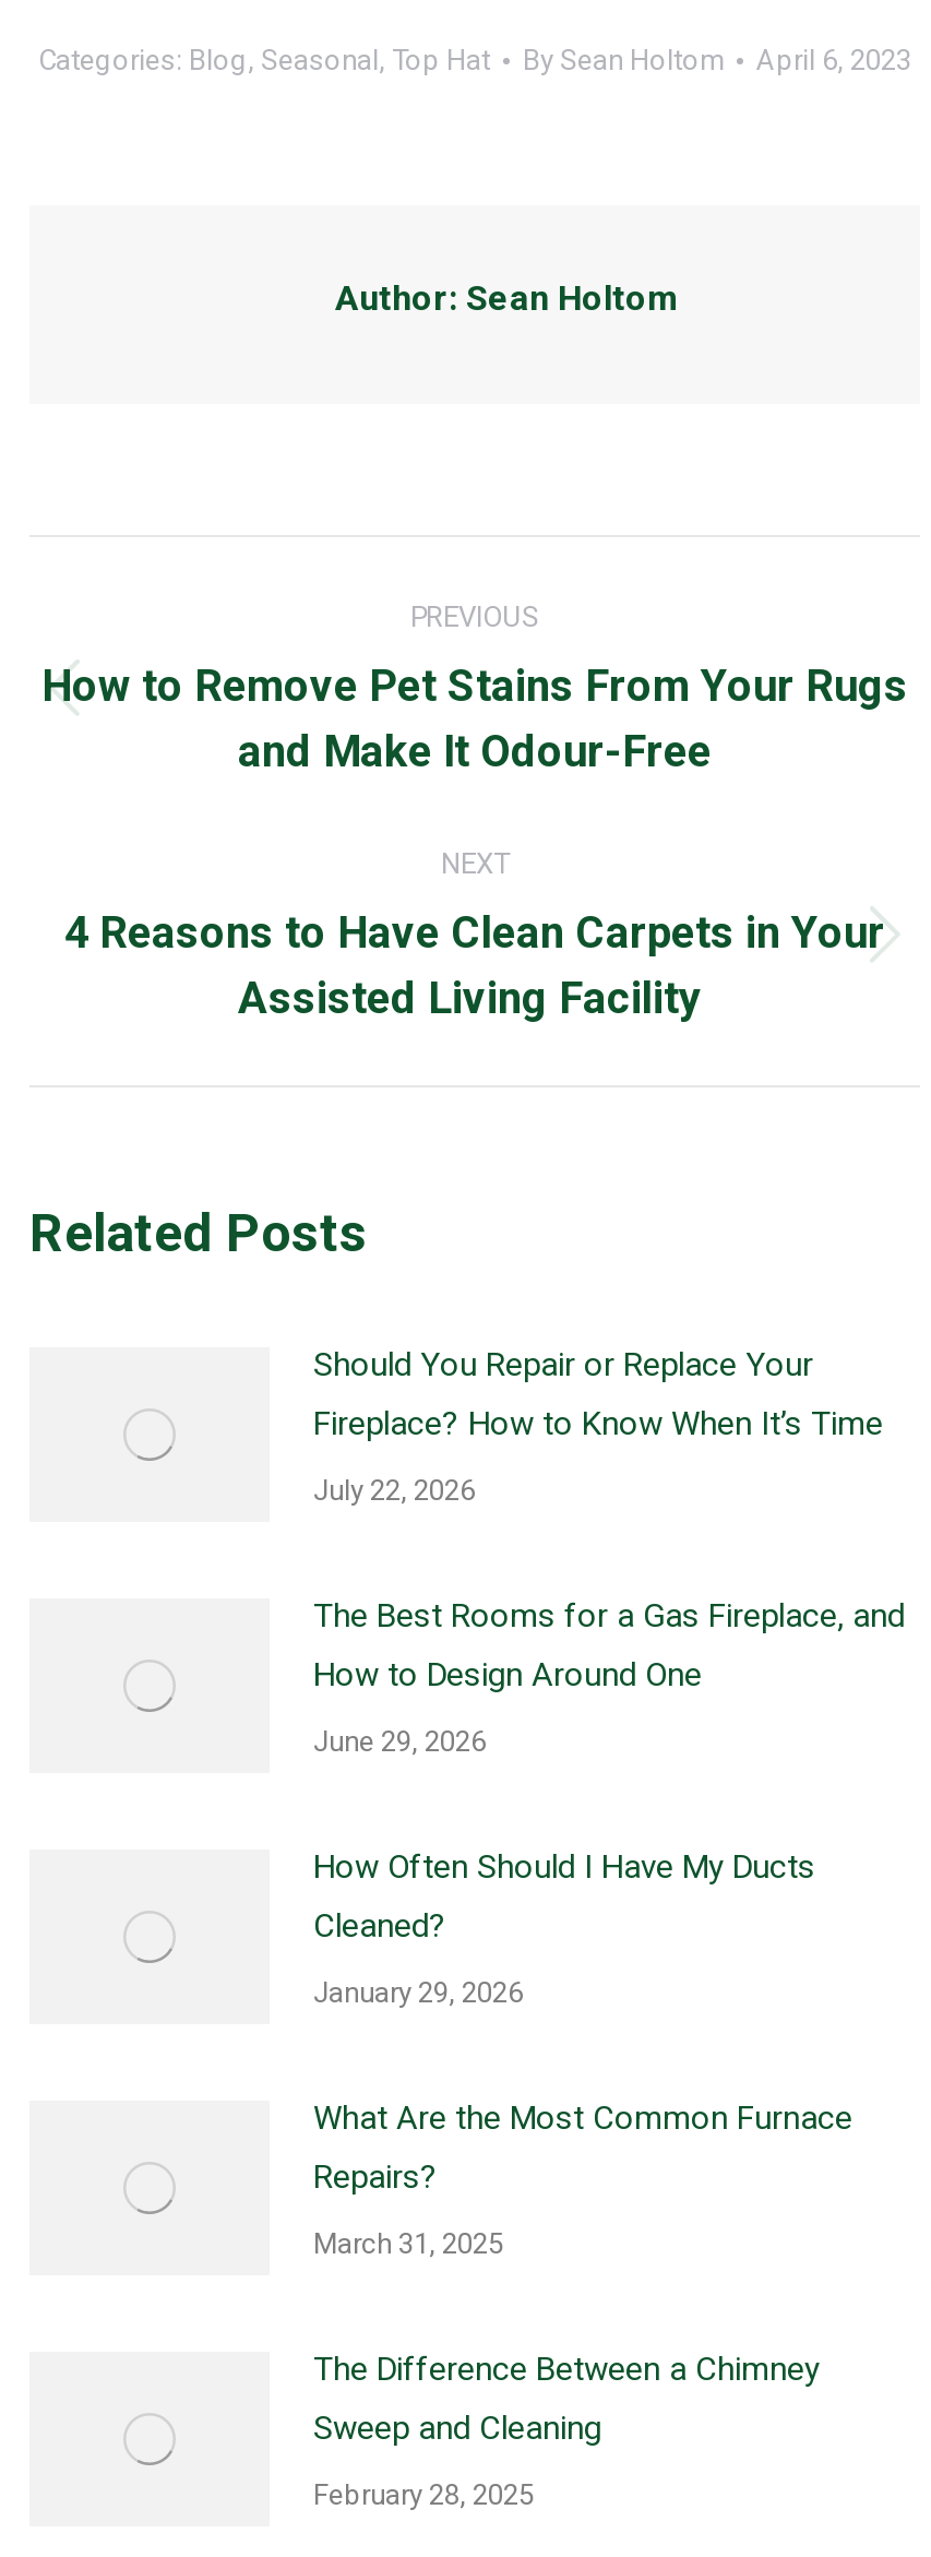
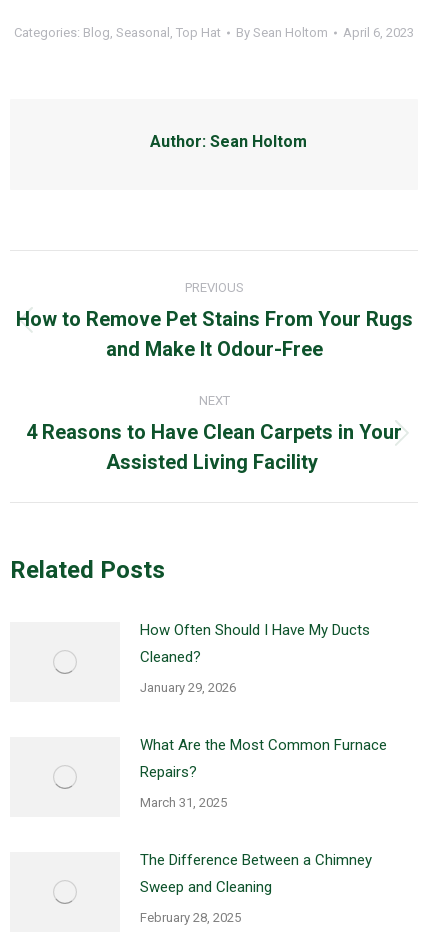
[313,1345,905,1758] Should You Repair or Replace Your | Fireplace? How to Know When It’s Time | July 22, 2026 | The Best Rooms for a Gas Fireplace, and | How to Design Around One | June 29, 2026 -> none

